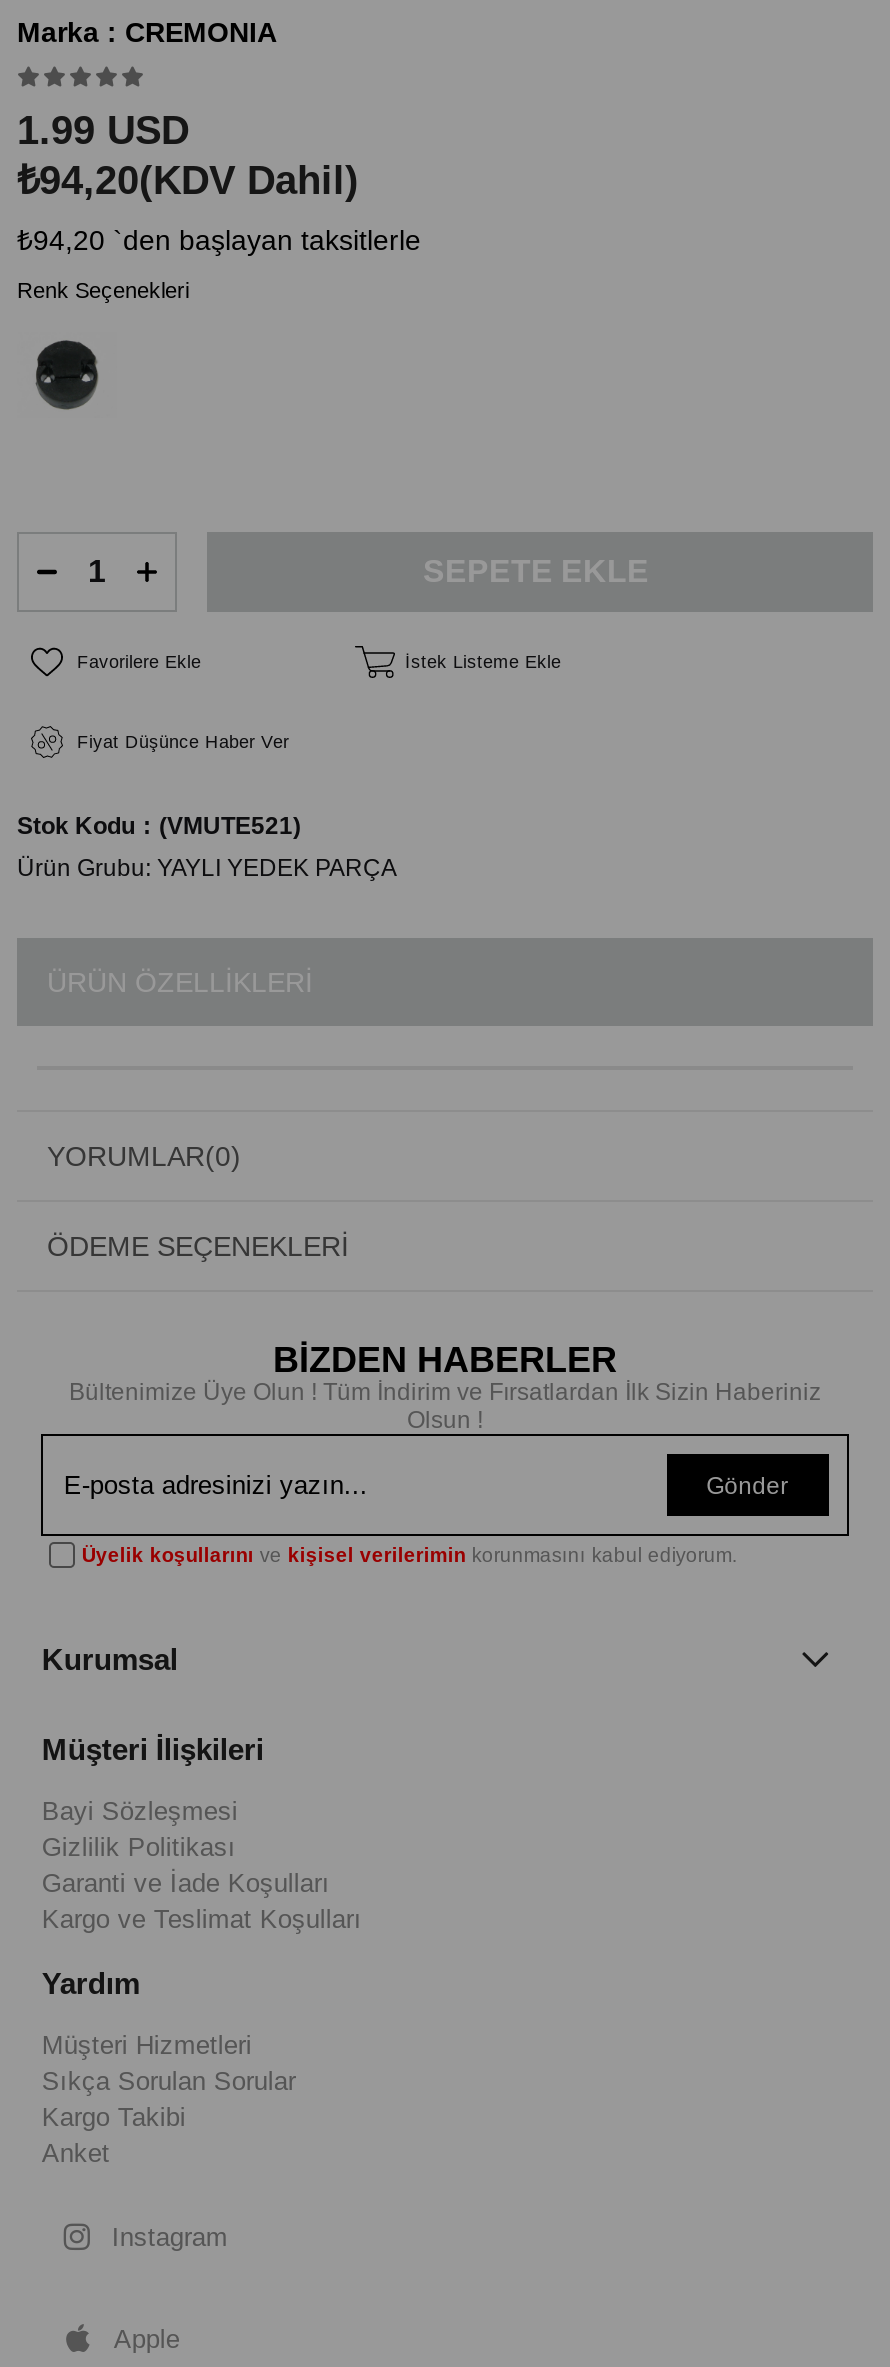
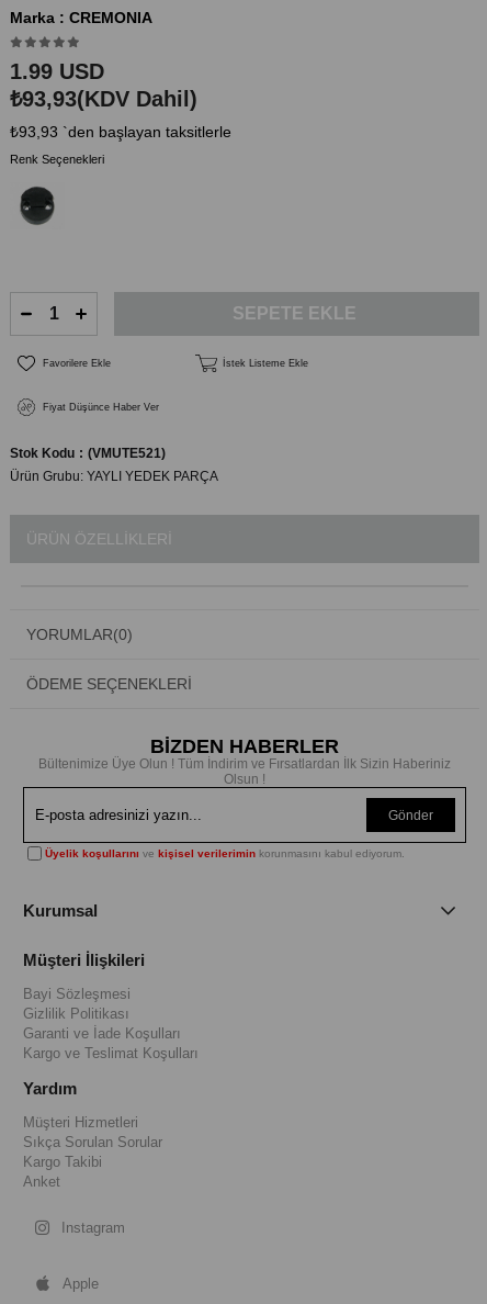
[17,157,359,201] ₺94,20(KDV Dahil) -> [10,86,197,110] ₺93,93(KDV Dahil)
[17,223,421,255] ₺94,20 `den başlayan taksitlerle -> [10,122,231,140] ₺93,93 `den başlayan taksitlerle

